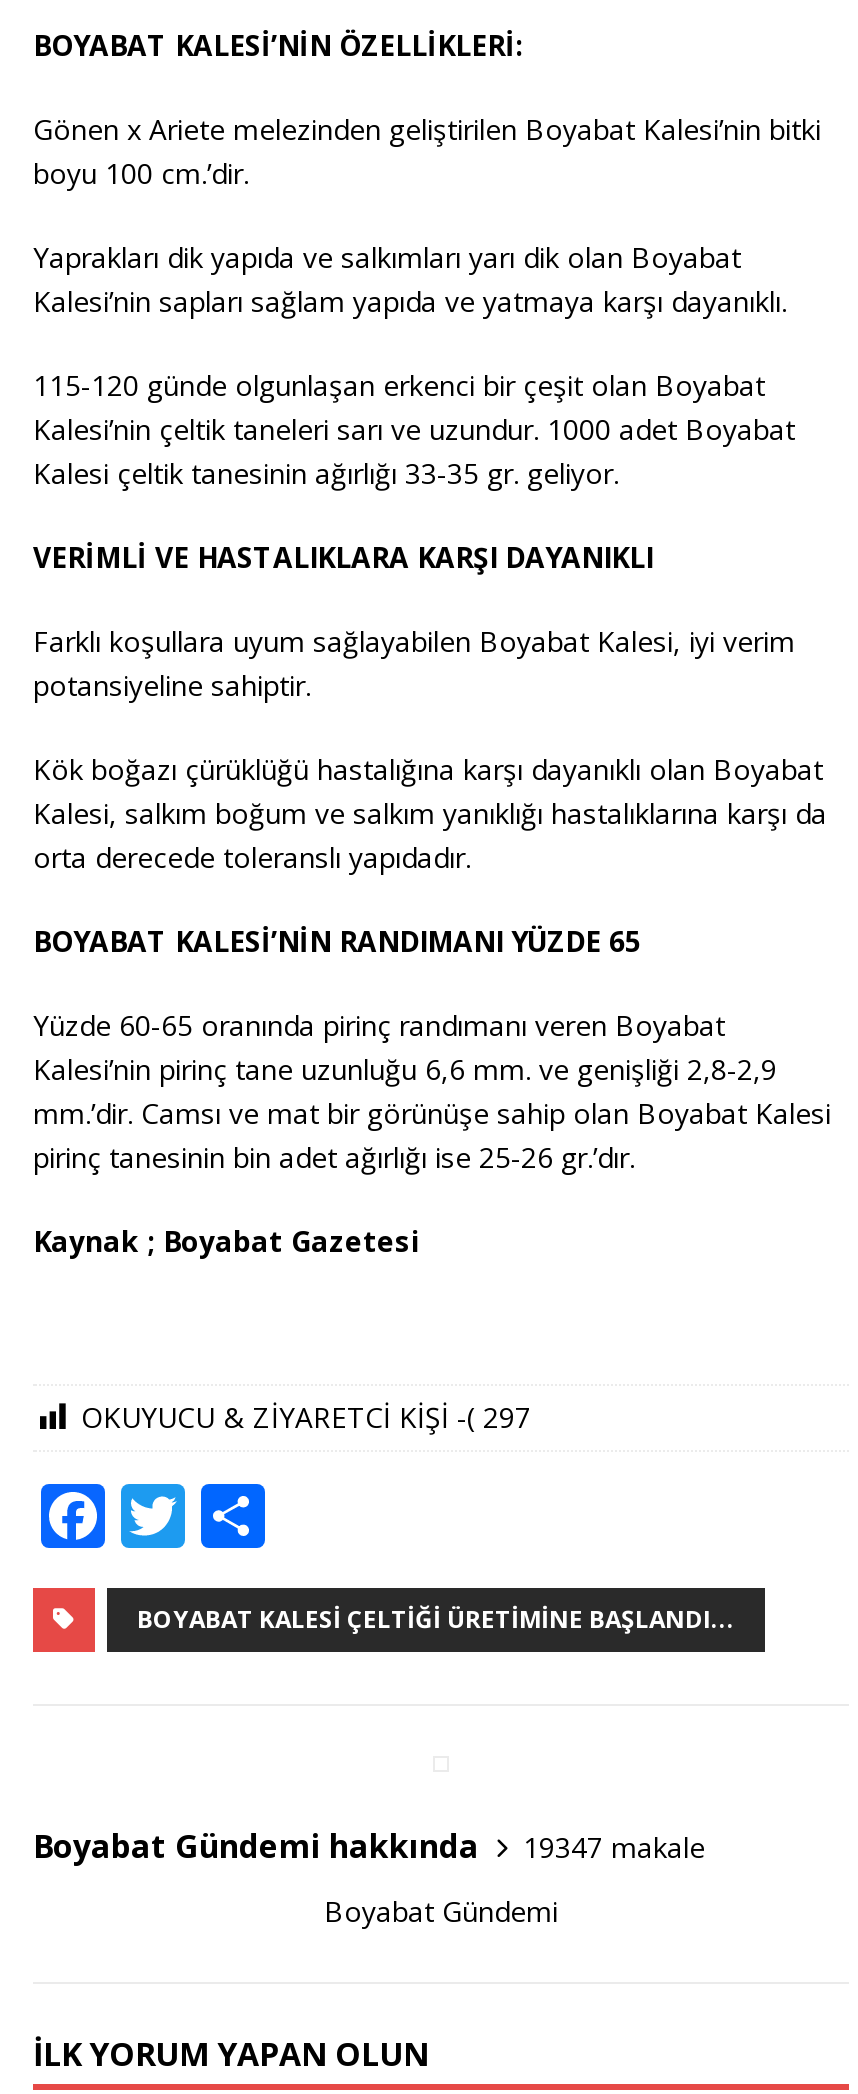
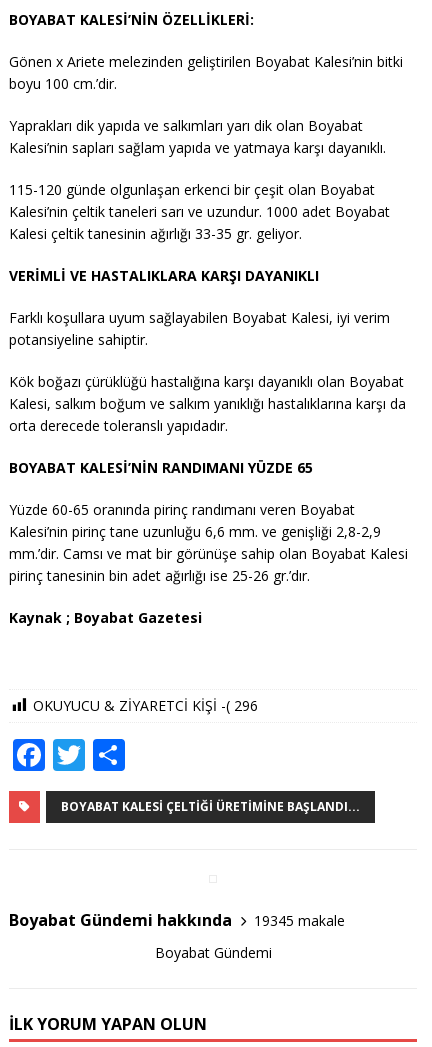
[81,1398,531,1436] OKUYUCU & ZİYARETCİ KİŞİ -( 297 -> [33,696,258,715] OKUYUCU & ZİYARETCİ KİŞİ -( 296
[523,1827,705,1865] 19347 makale -> [254,910,345,929] 19345 makale

